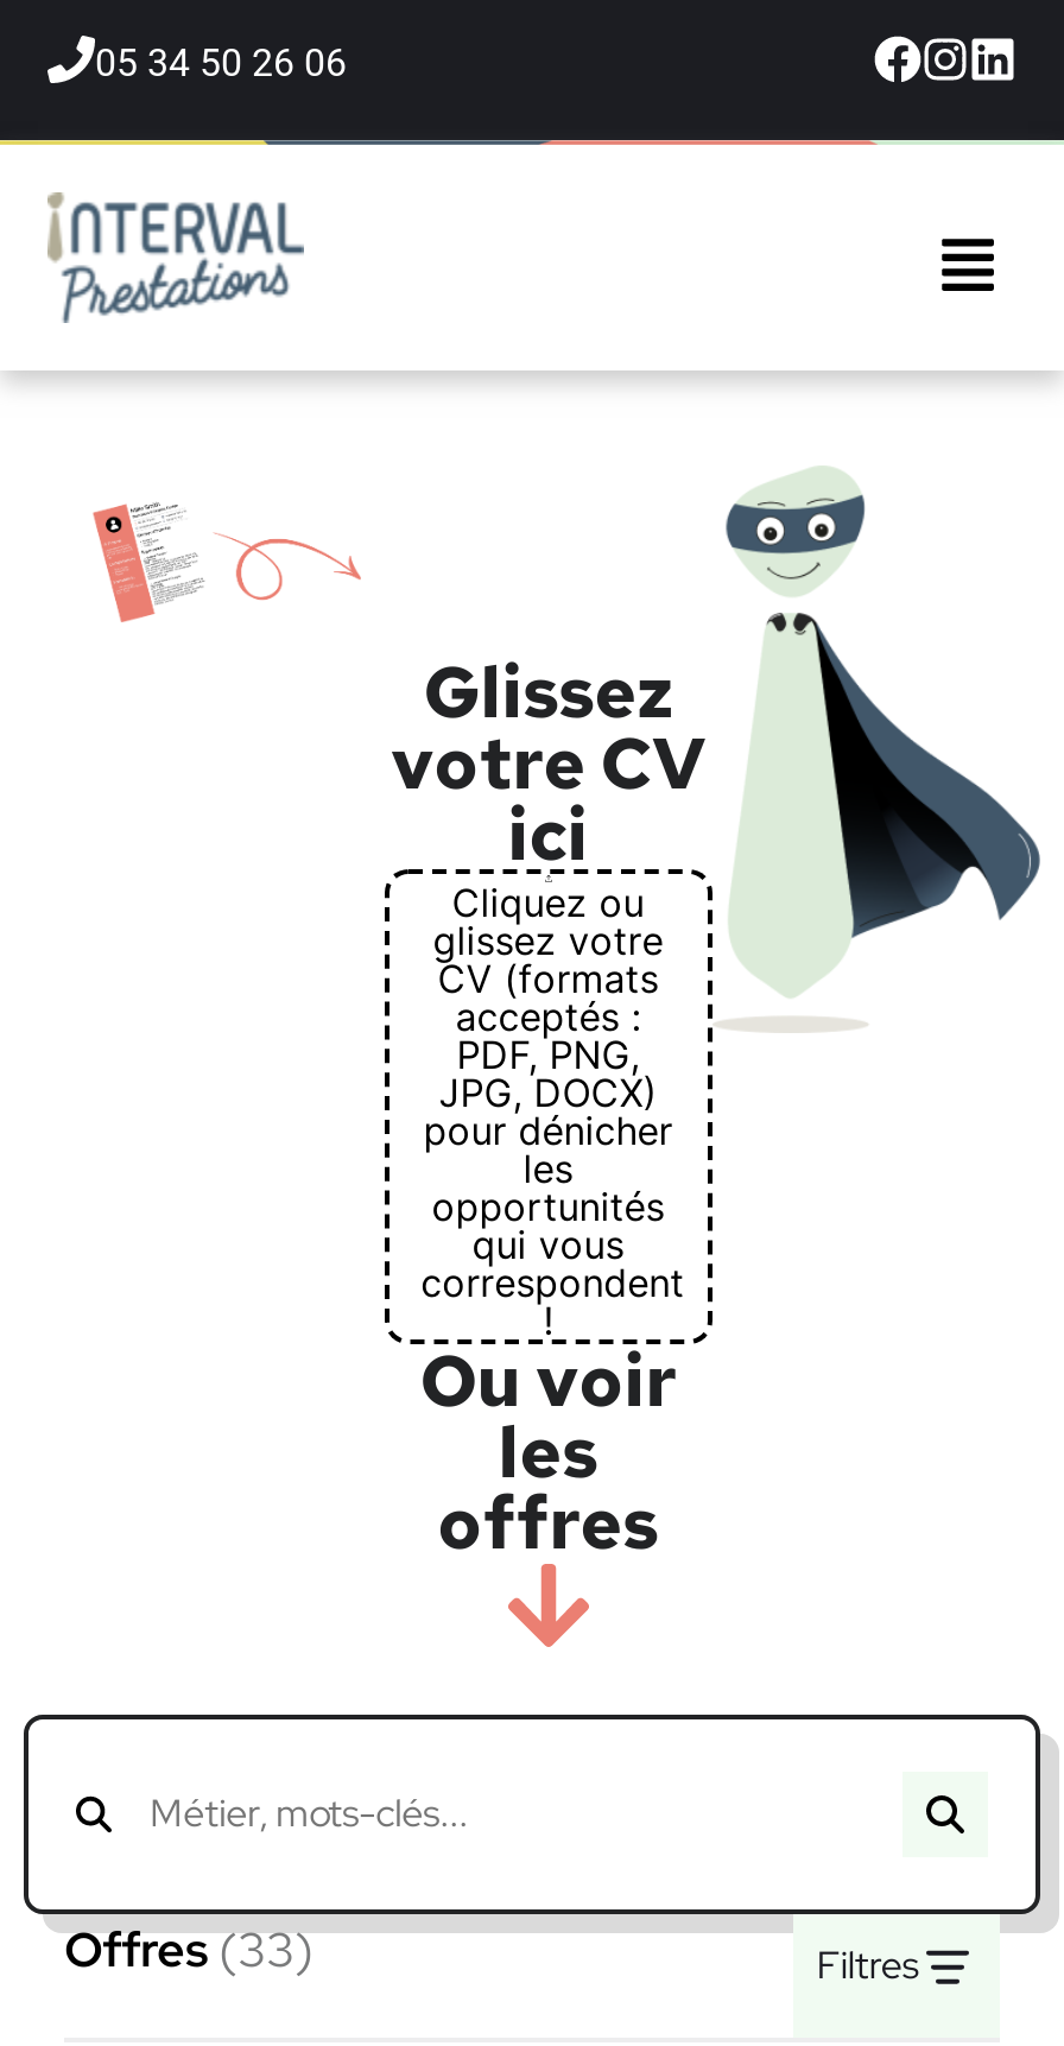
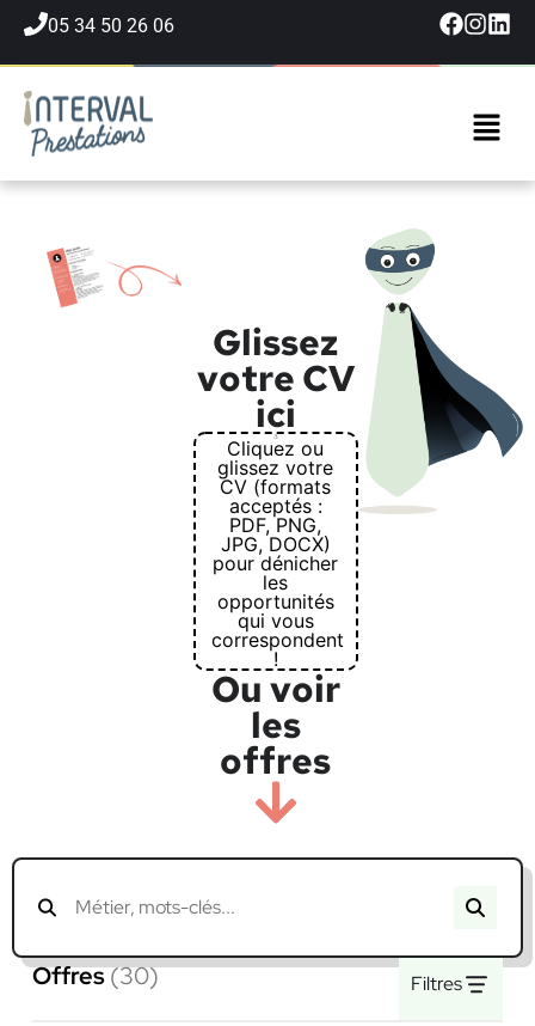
[64,1919,314,1981] Offres (33) -> [32,960,159,991] Offres (30)

